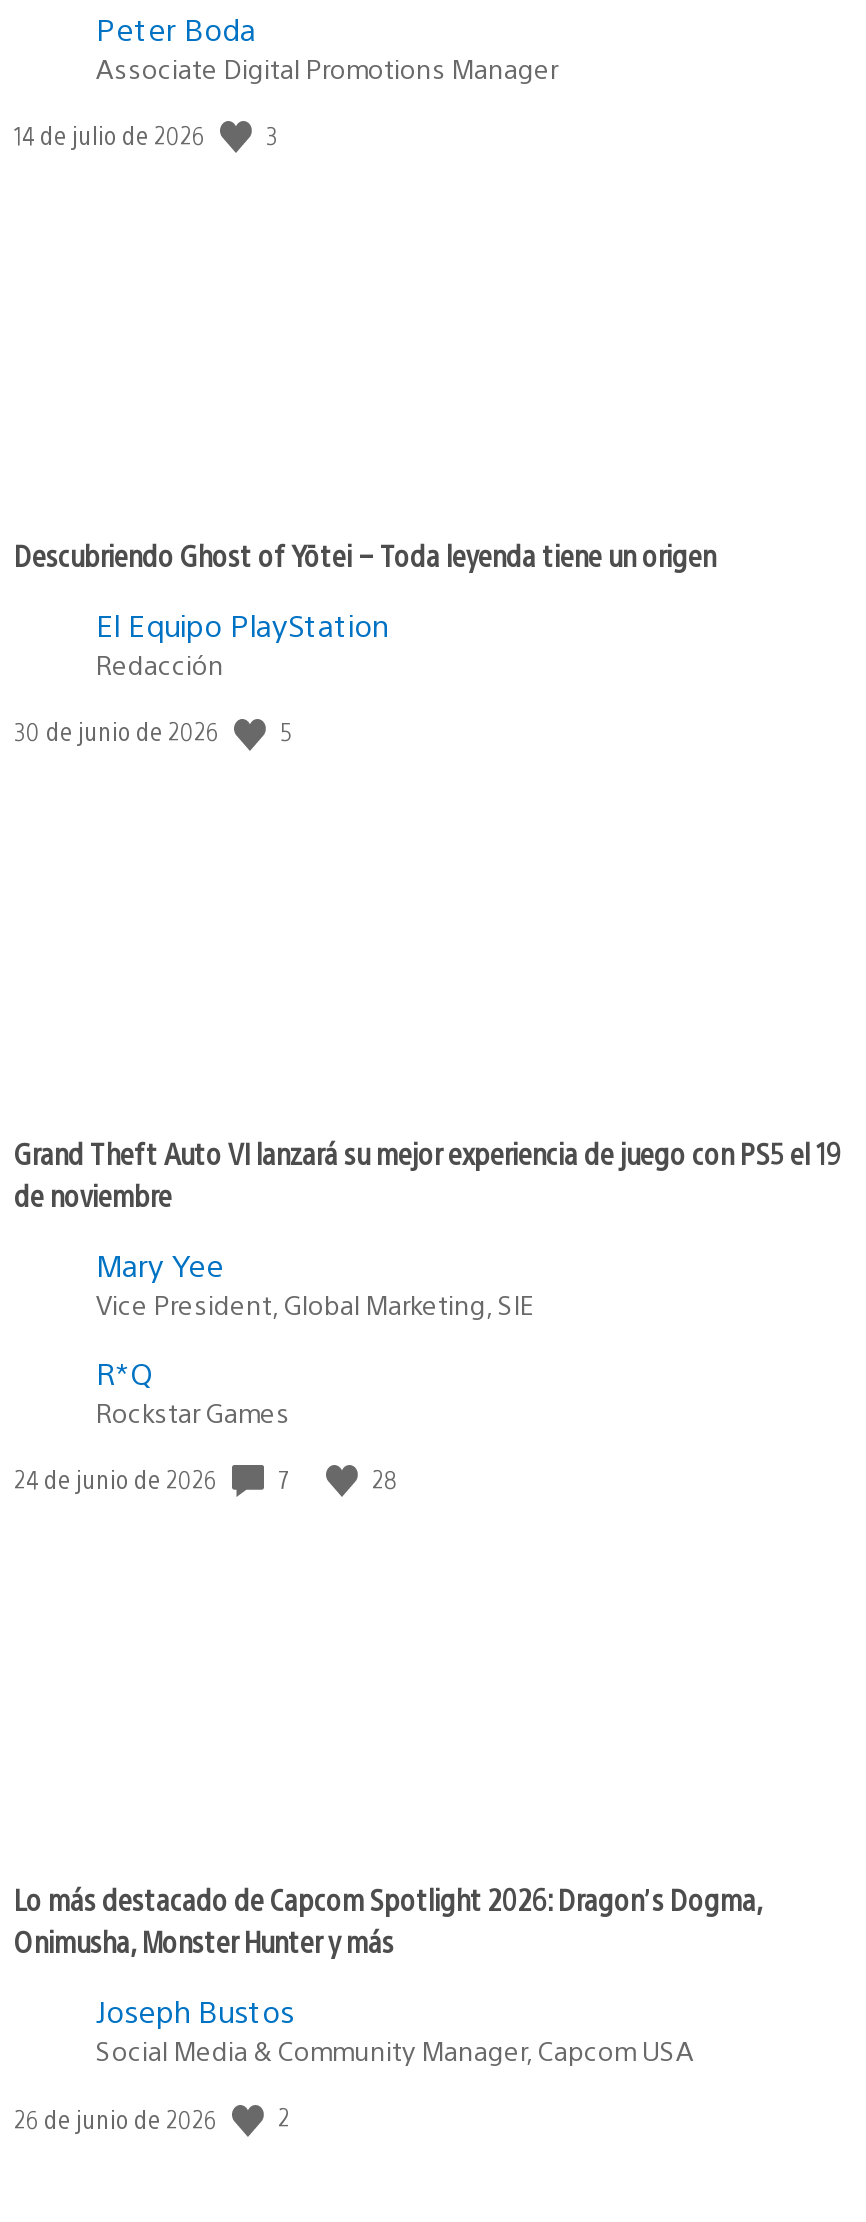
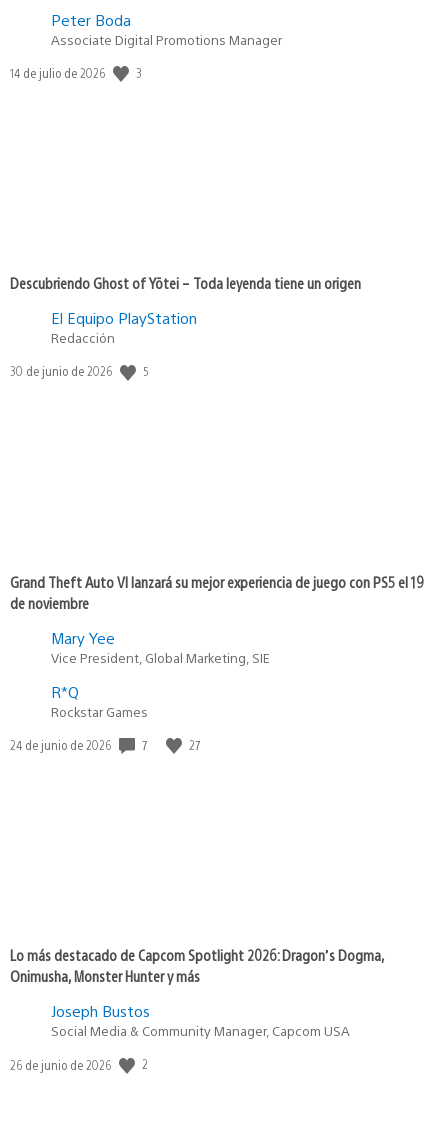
[372,1460,396,1494] 28 -> [189,736,200,753] 27

